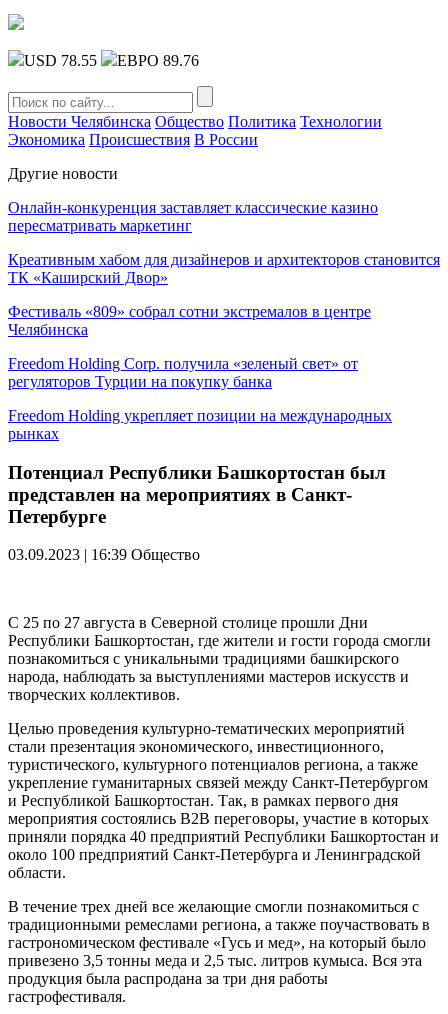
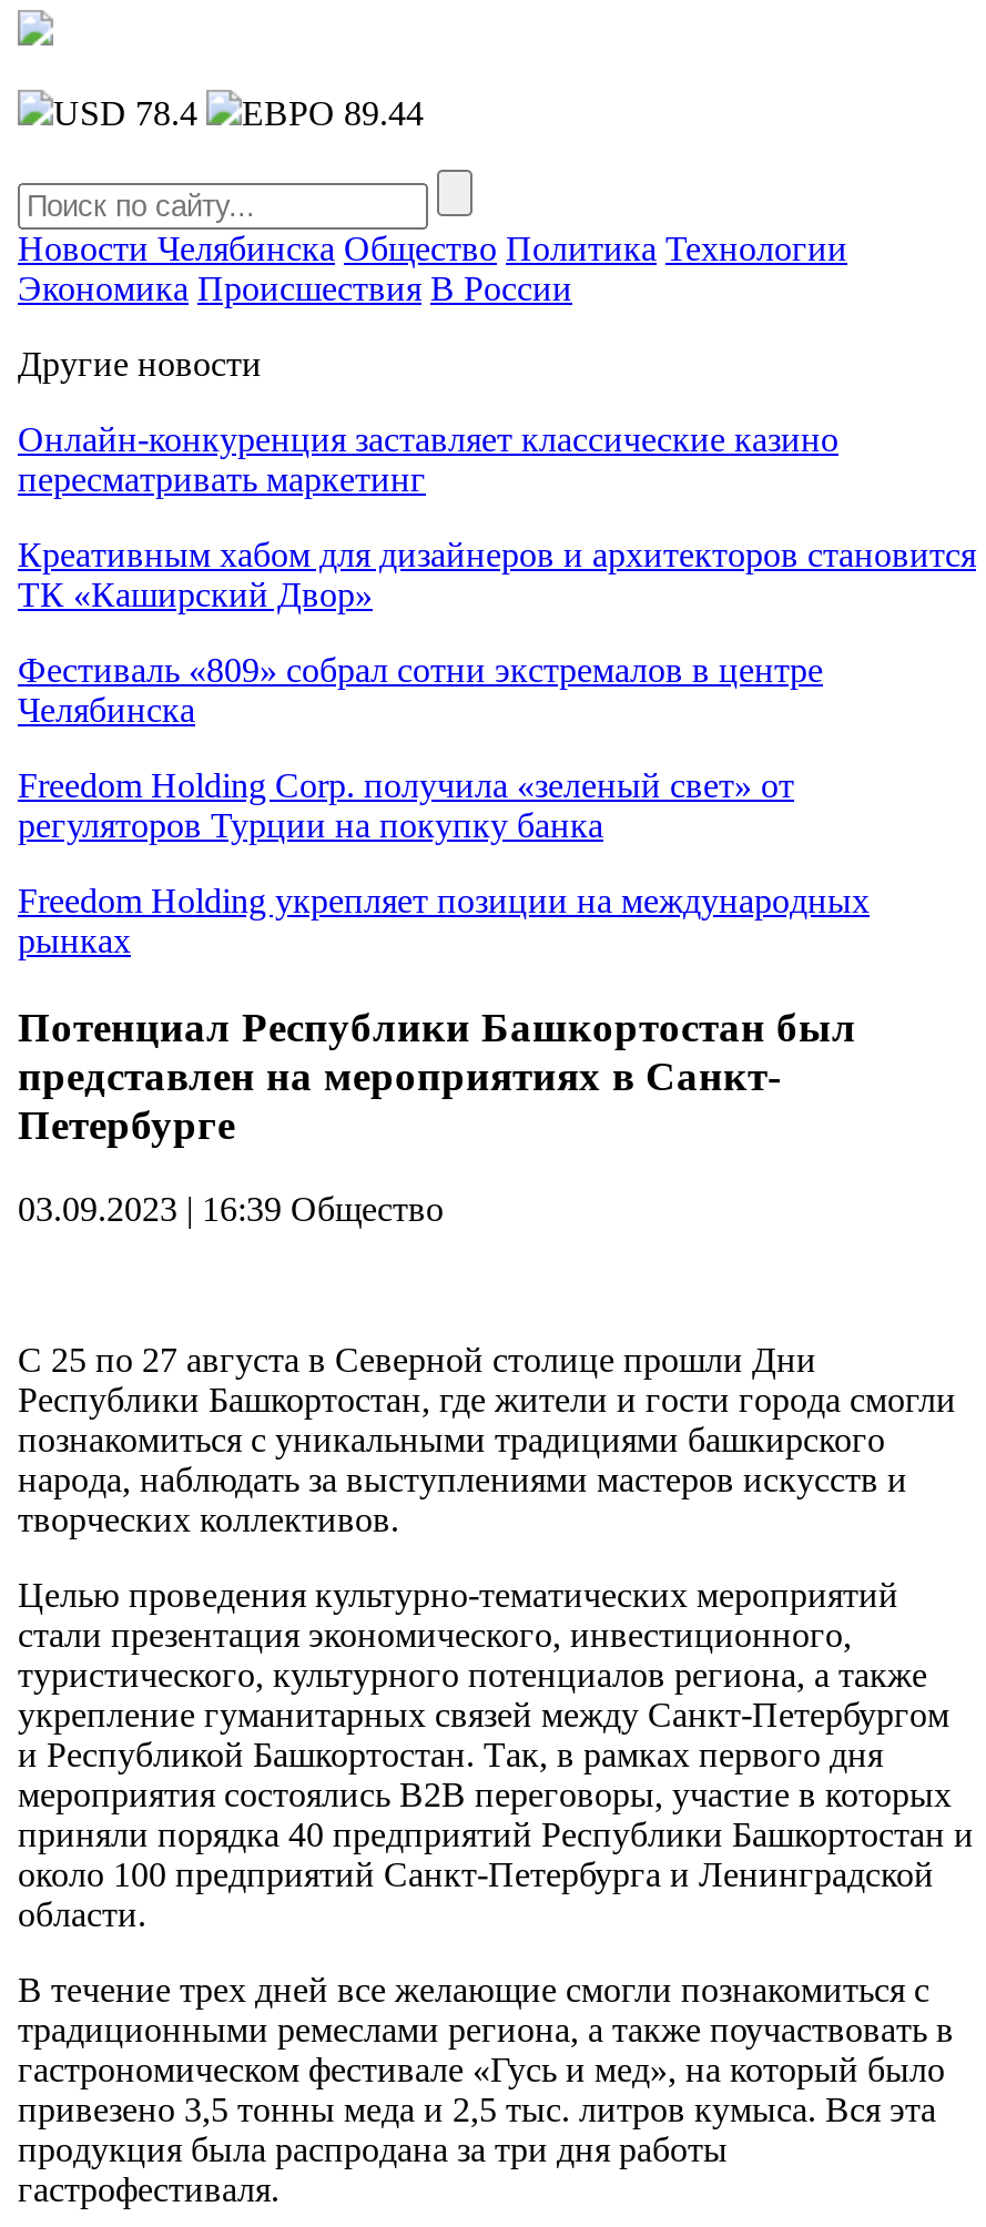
[24,52,97,69] USD 78.55 -> [53,94,197,132] USD 78.4
[117,52,199,69] ЕВРО 89.76 -> [242,94,424,132] ЕВРО 89.44

